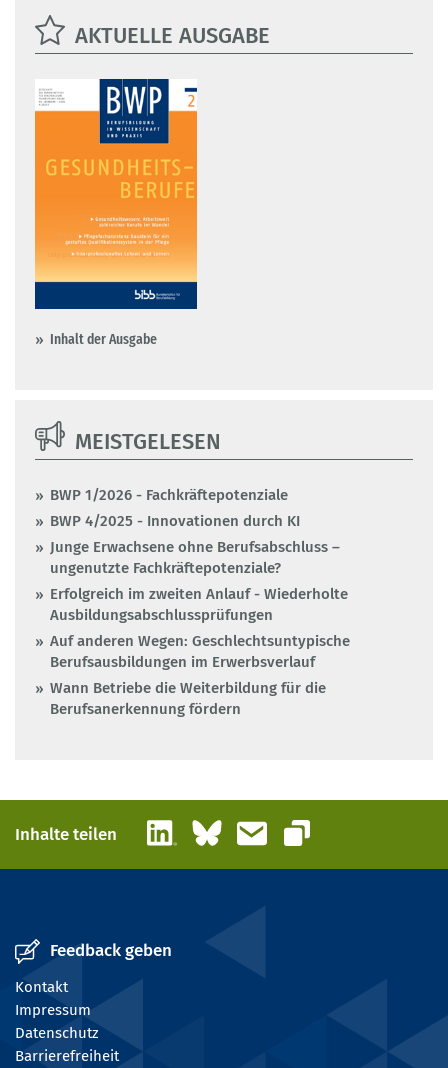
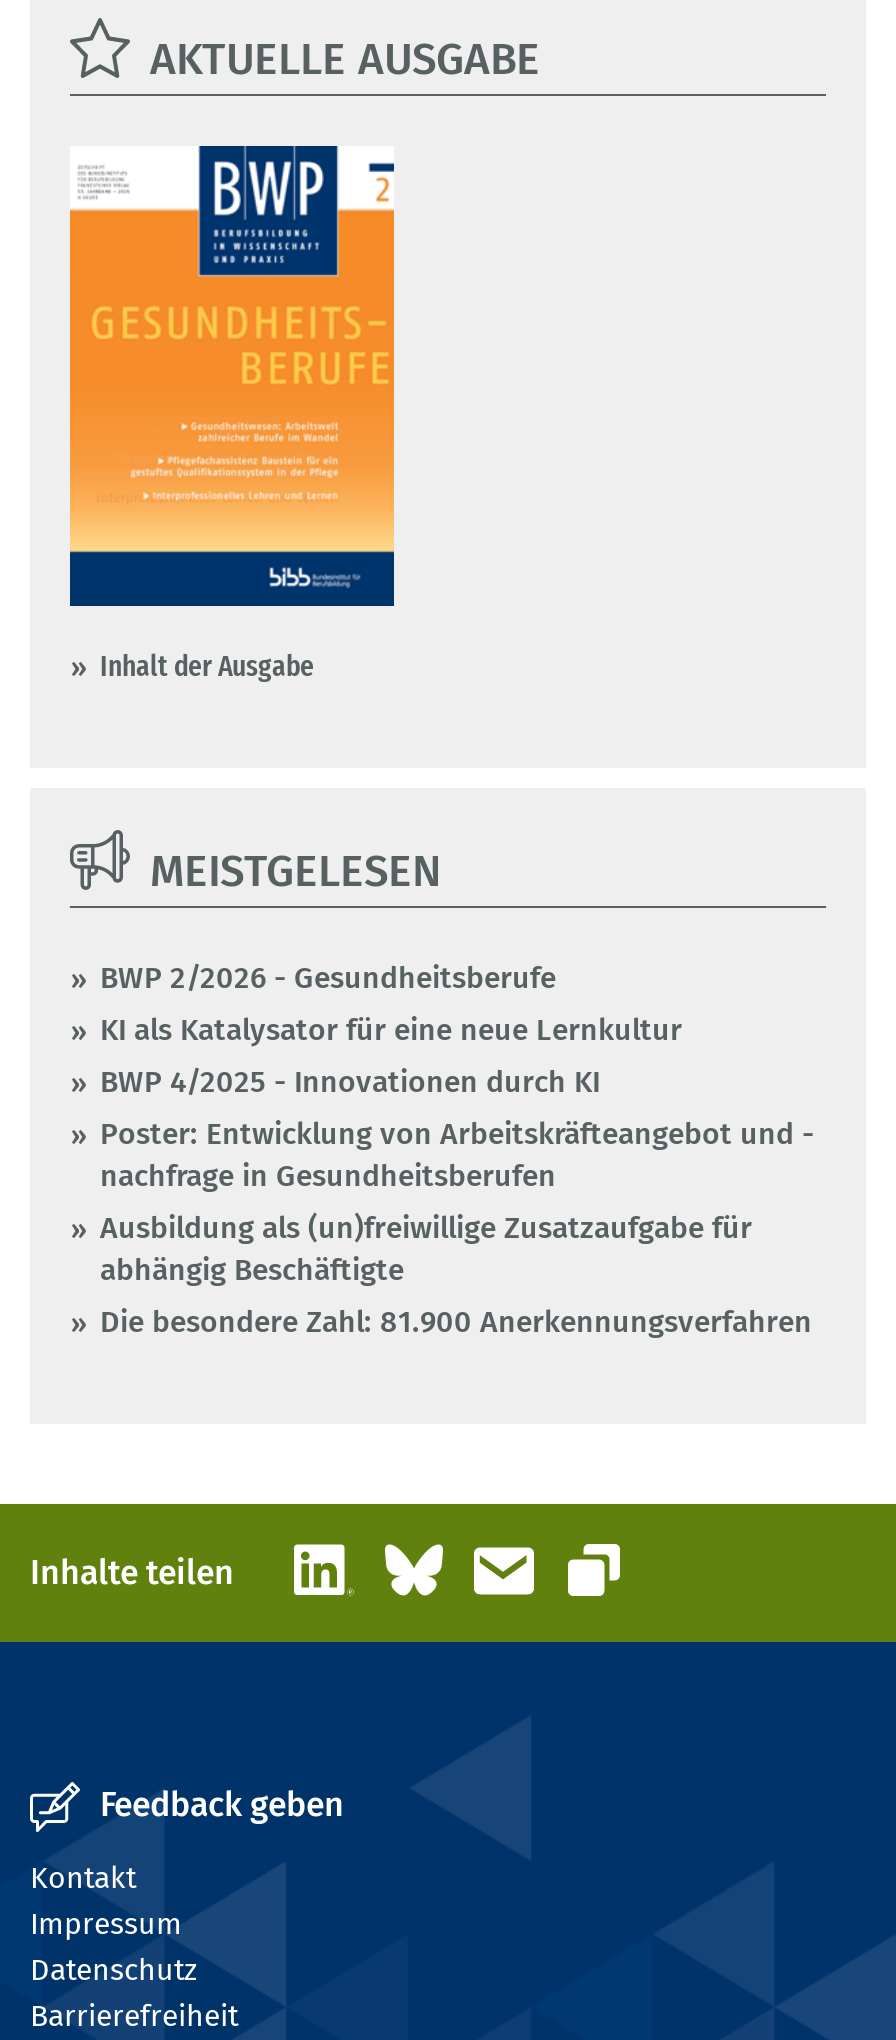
[50,486,288,504] BWP 1/2026 - Fachkräftepotenziale -> [100,961,682,1049] BWP 2/2026 - Gesundheitsberufe | KI als Katalysator für eine neue Lernkultur
moved [50,512,300,530] -> [100,1065,600,1101]: BWP 4/2025 - Innovationen durch KI
[50,538,350,718] Junge Erwachsene ohne Berufsabschluss – | ungenutzte Fachkräftepotenziale? | Erfolgreich im zweiten Anlauf - Wiederholte | Ausbildungsabschlussprüfungen | Auf anderen Wegen: Geschlechtsuntypische | Berufsausbildungen im Erwerbsverlauf | Wann Betriebe die Weiterbildung für die | Berufsanerkennung fördern -> [100,1117,814,1341] Poster: Entwicklung von Arbeitskräfteangebot und - | nachfrage in Gesundheitsberufen | Ausbildung als (un)freiwillige Zusatzaufgabe für | abhängig Beschäftigte | Die besondere Zahl: 81.900 Anerkennungsverfahren

